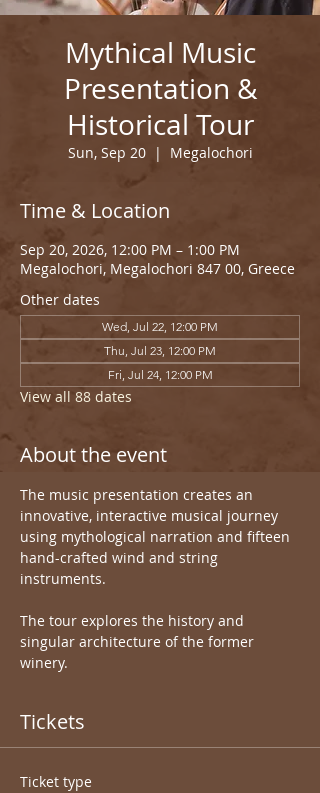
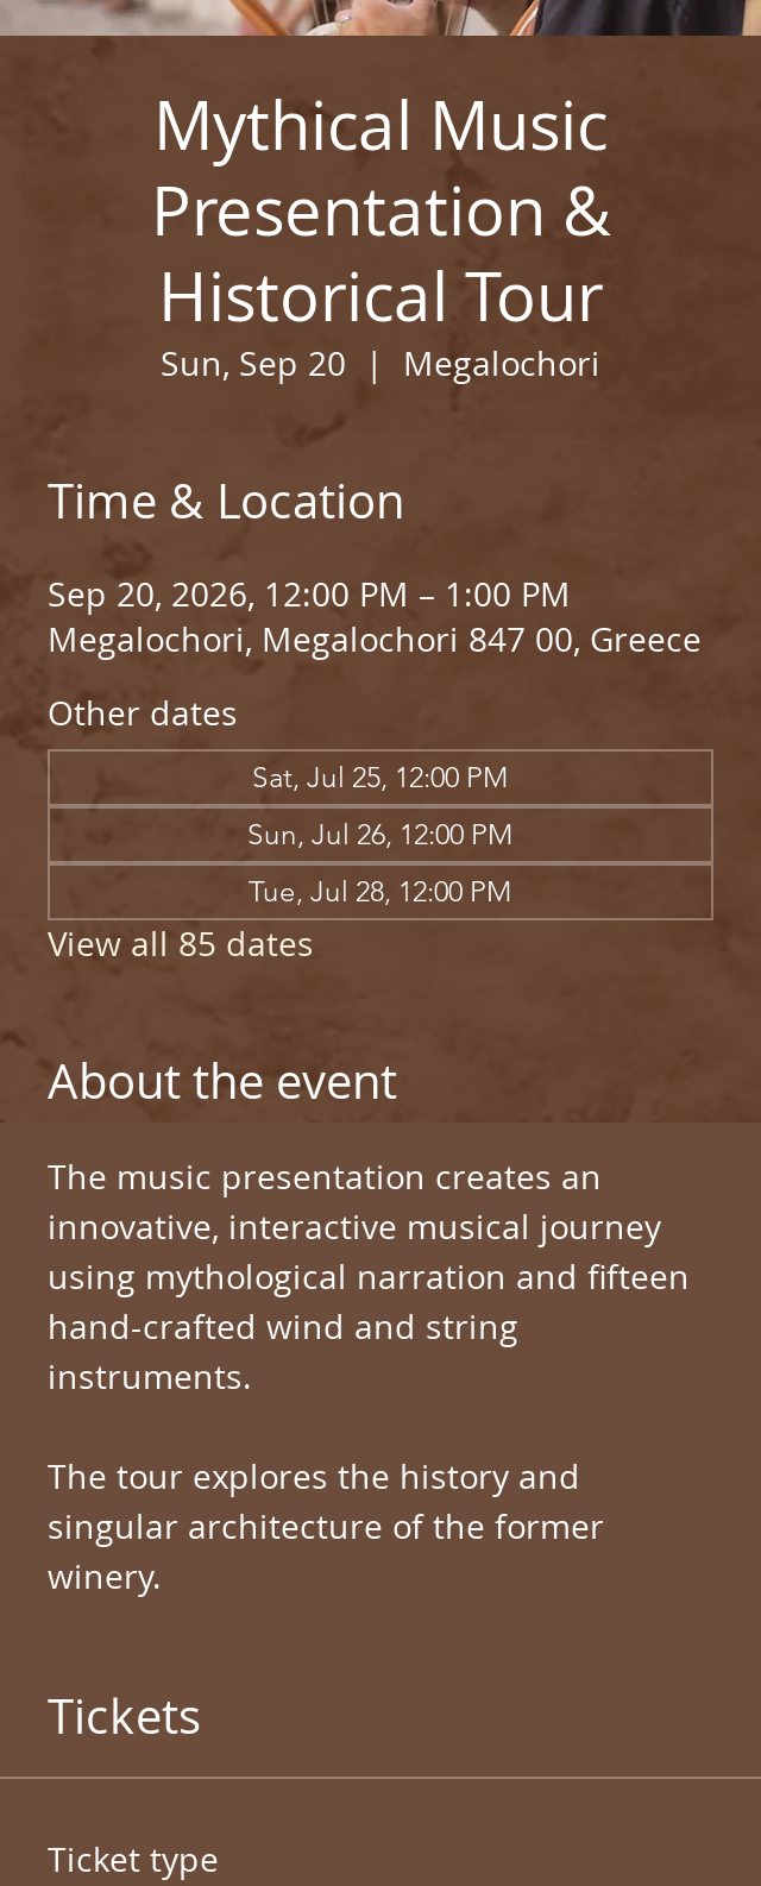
[102,319,218,334] Wed, Jul 22, 12:00 PM -> [252,759,509,794] Sat, Jul 25, 12:00 PM
[104,343,216,358] Thu, Jul 23, 12:00 PM -> [247,816,514,851] Sun, Jul 26, 12:00 PM
[107,367,212,382] Fri, Jul 24, 12:00 PM -> [249,873,512,909] Tue, Jul 28, 12:00 PM
[20,387,132,406] View all 88 dates -> [48,920,314,966] View all 85 dates

